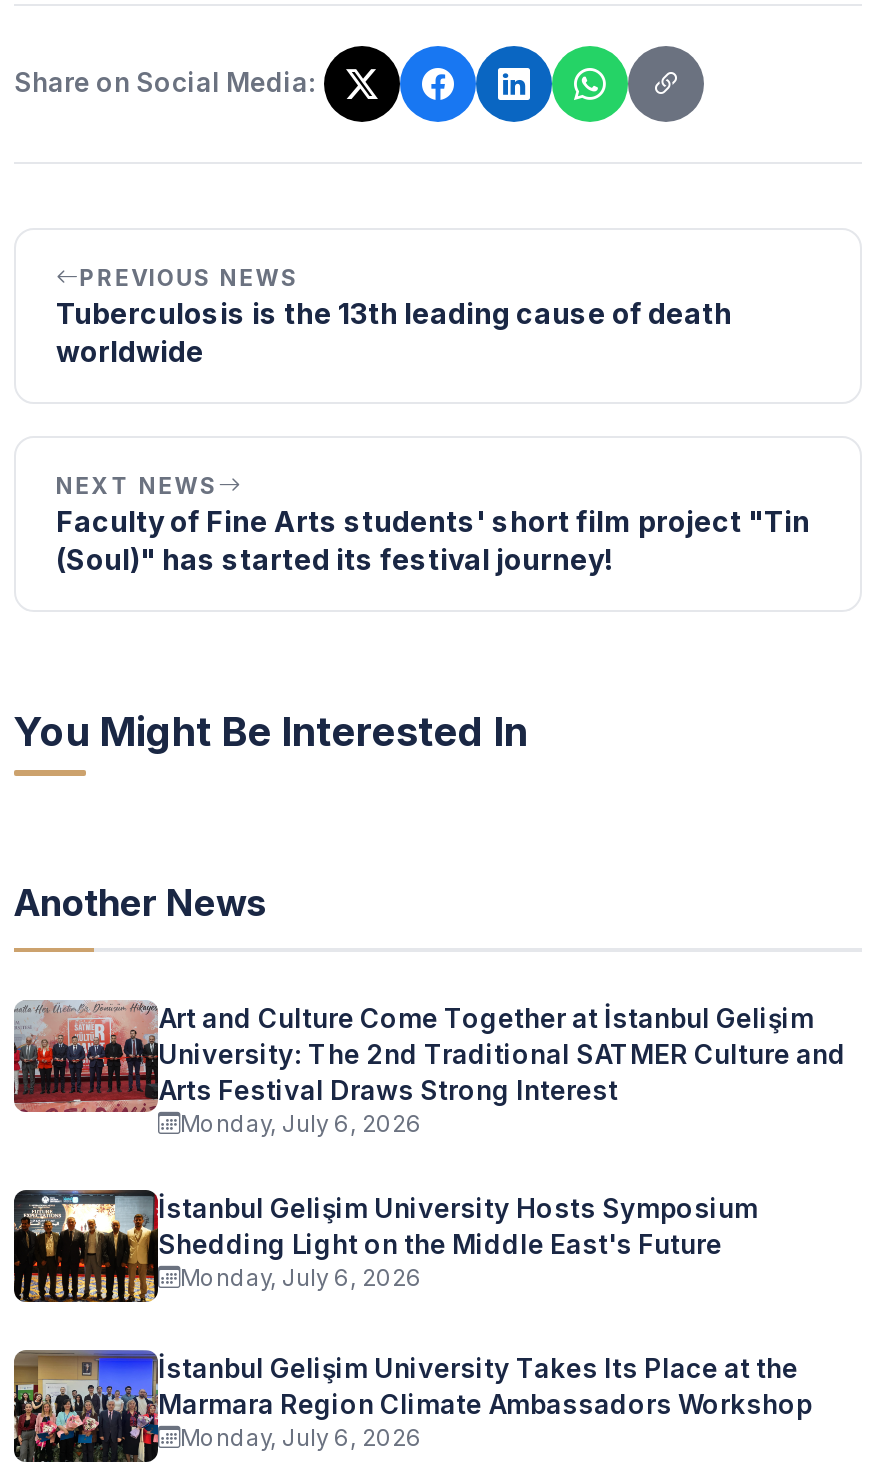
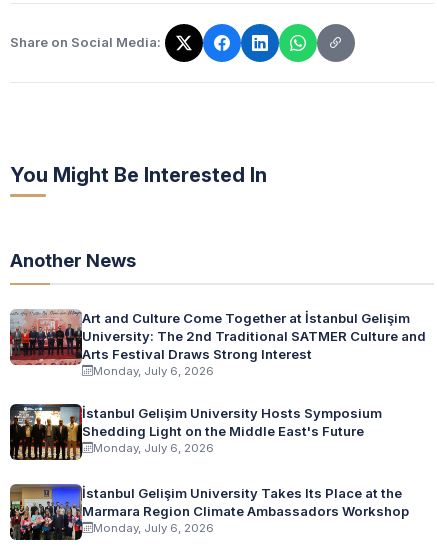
[56,263,732,367] PREVIOUS NEWS | Tuberculosis is the 13th leading cause of death | worldwide -> none
[56,471,810,575] NEXT NEWS | Faculty of Fine Arts students' short film project "Tin | (Soul)" has started its festival journey! -> none

